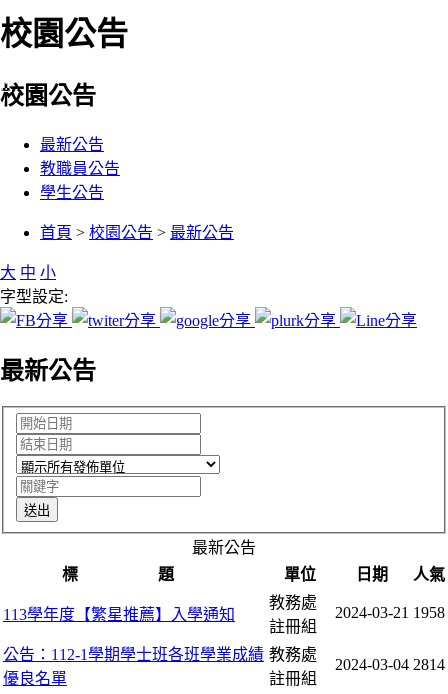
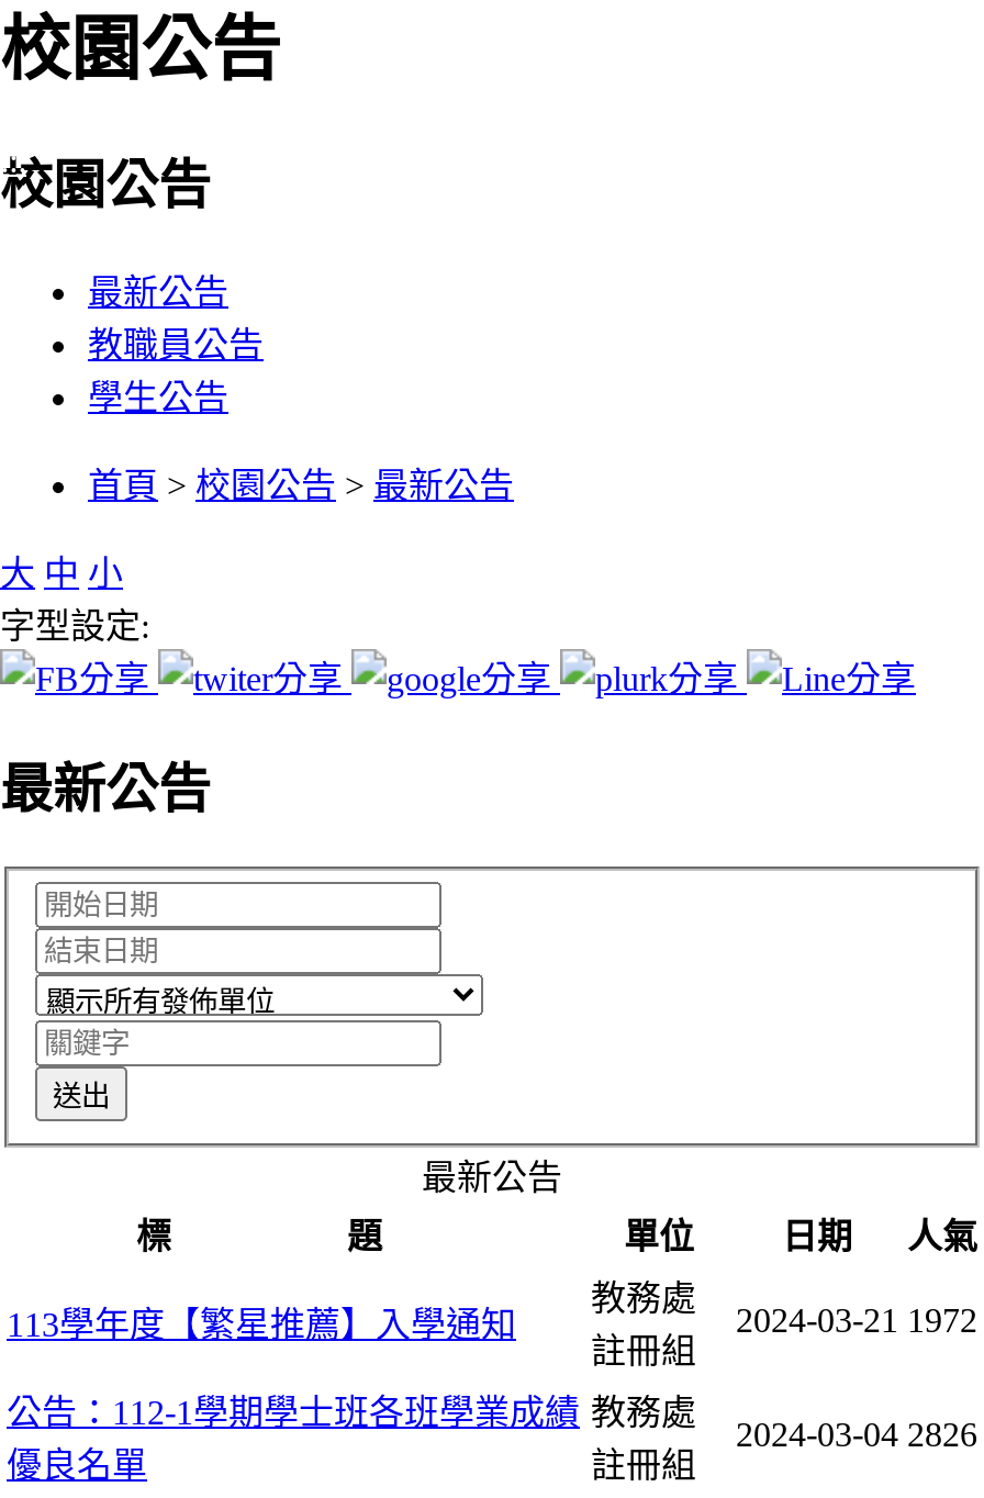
[335,604,445,621] 2024-03-21 1958 -> [736,1302,977,1339] 2024-03-21 1972
[335,656,445,673] 2024-03-04 2814 -> [736,1416,977,1453] 2024-03-04 2826

